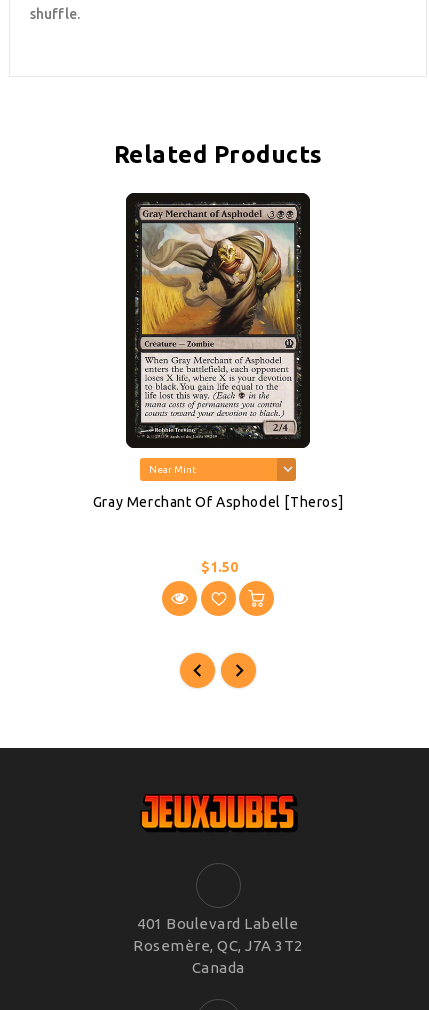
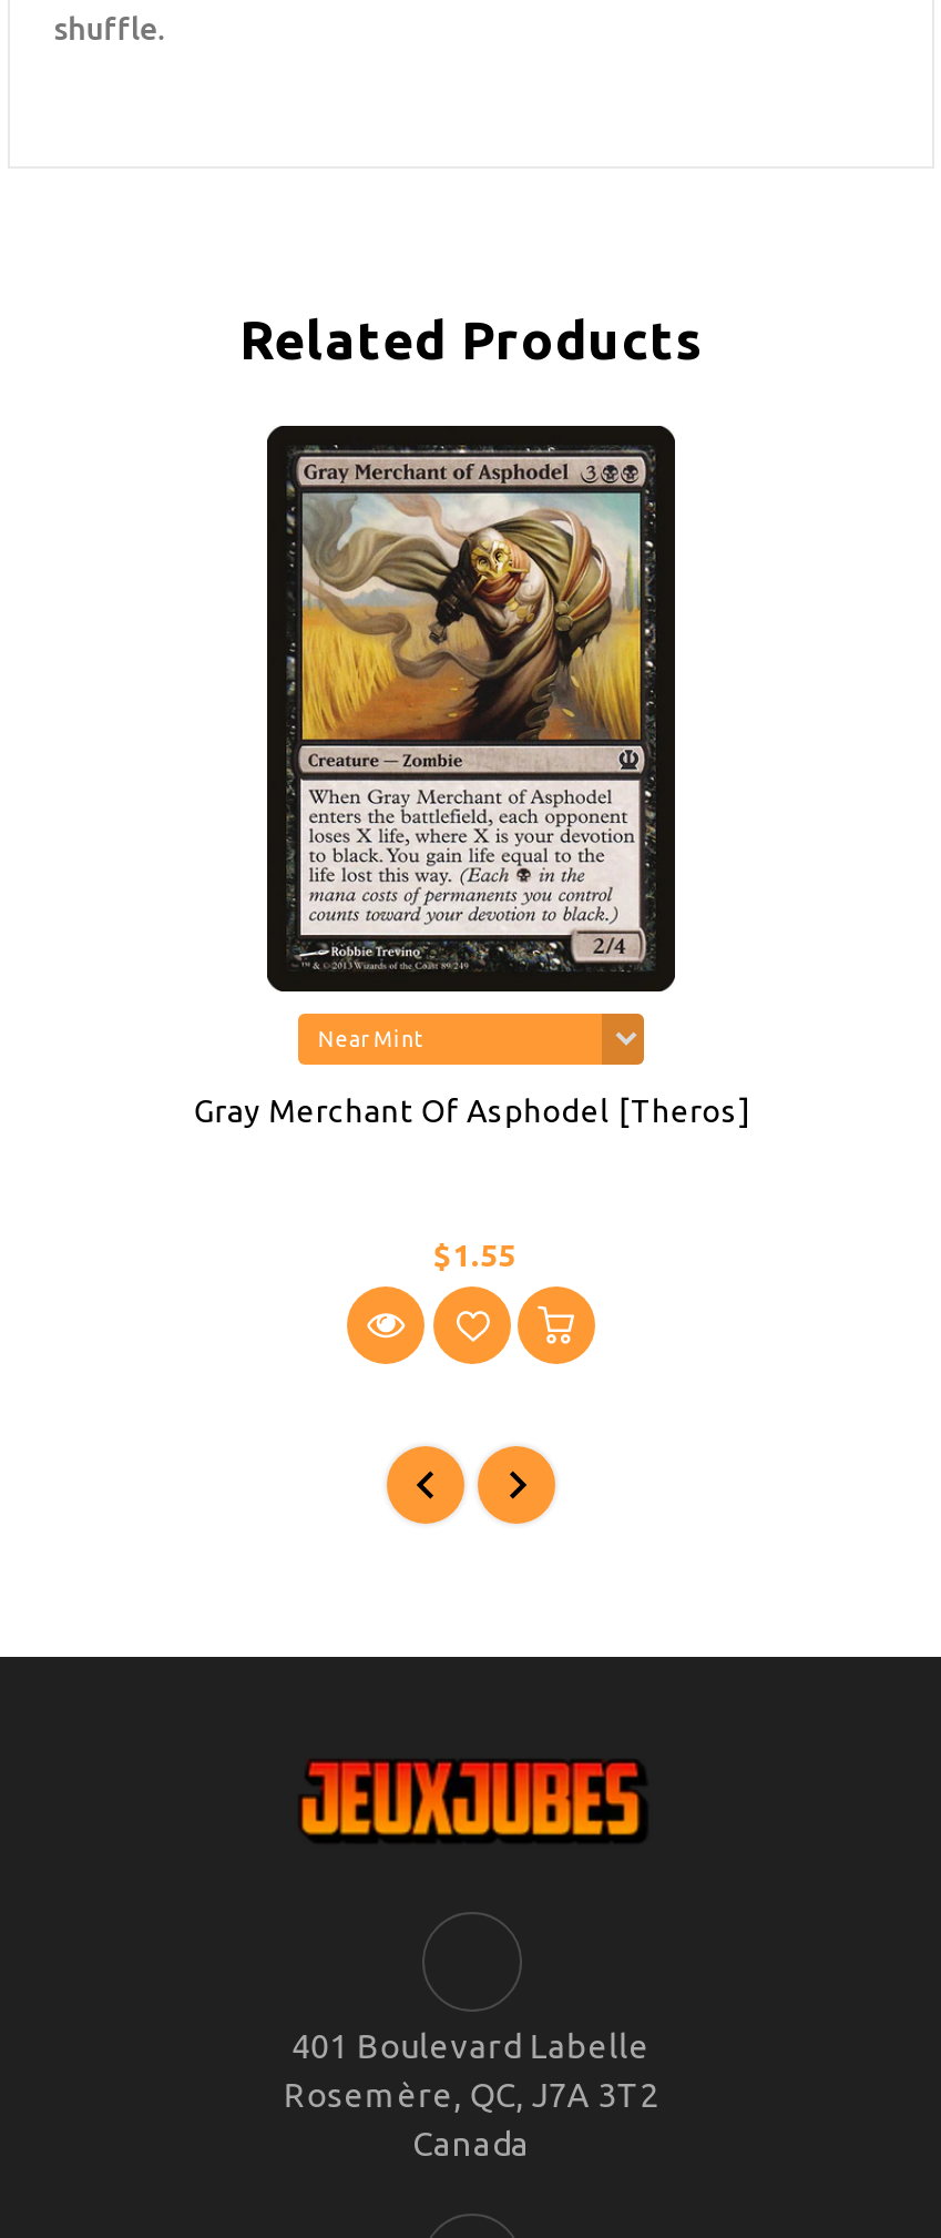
[201,559,238,575] $1.50 -> [433,1238,516,1273] $1.55

